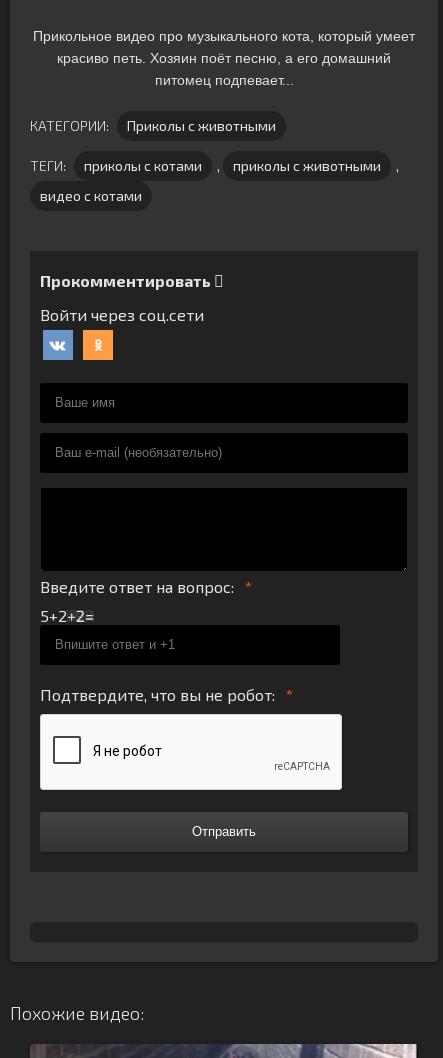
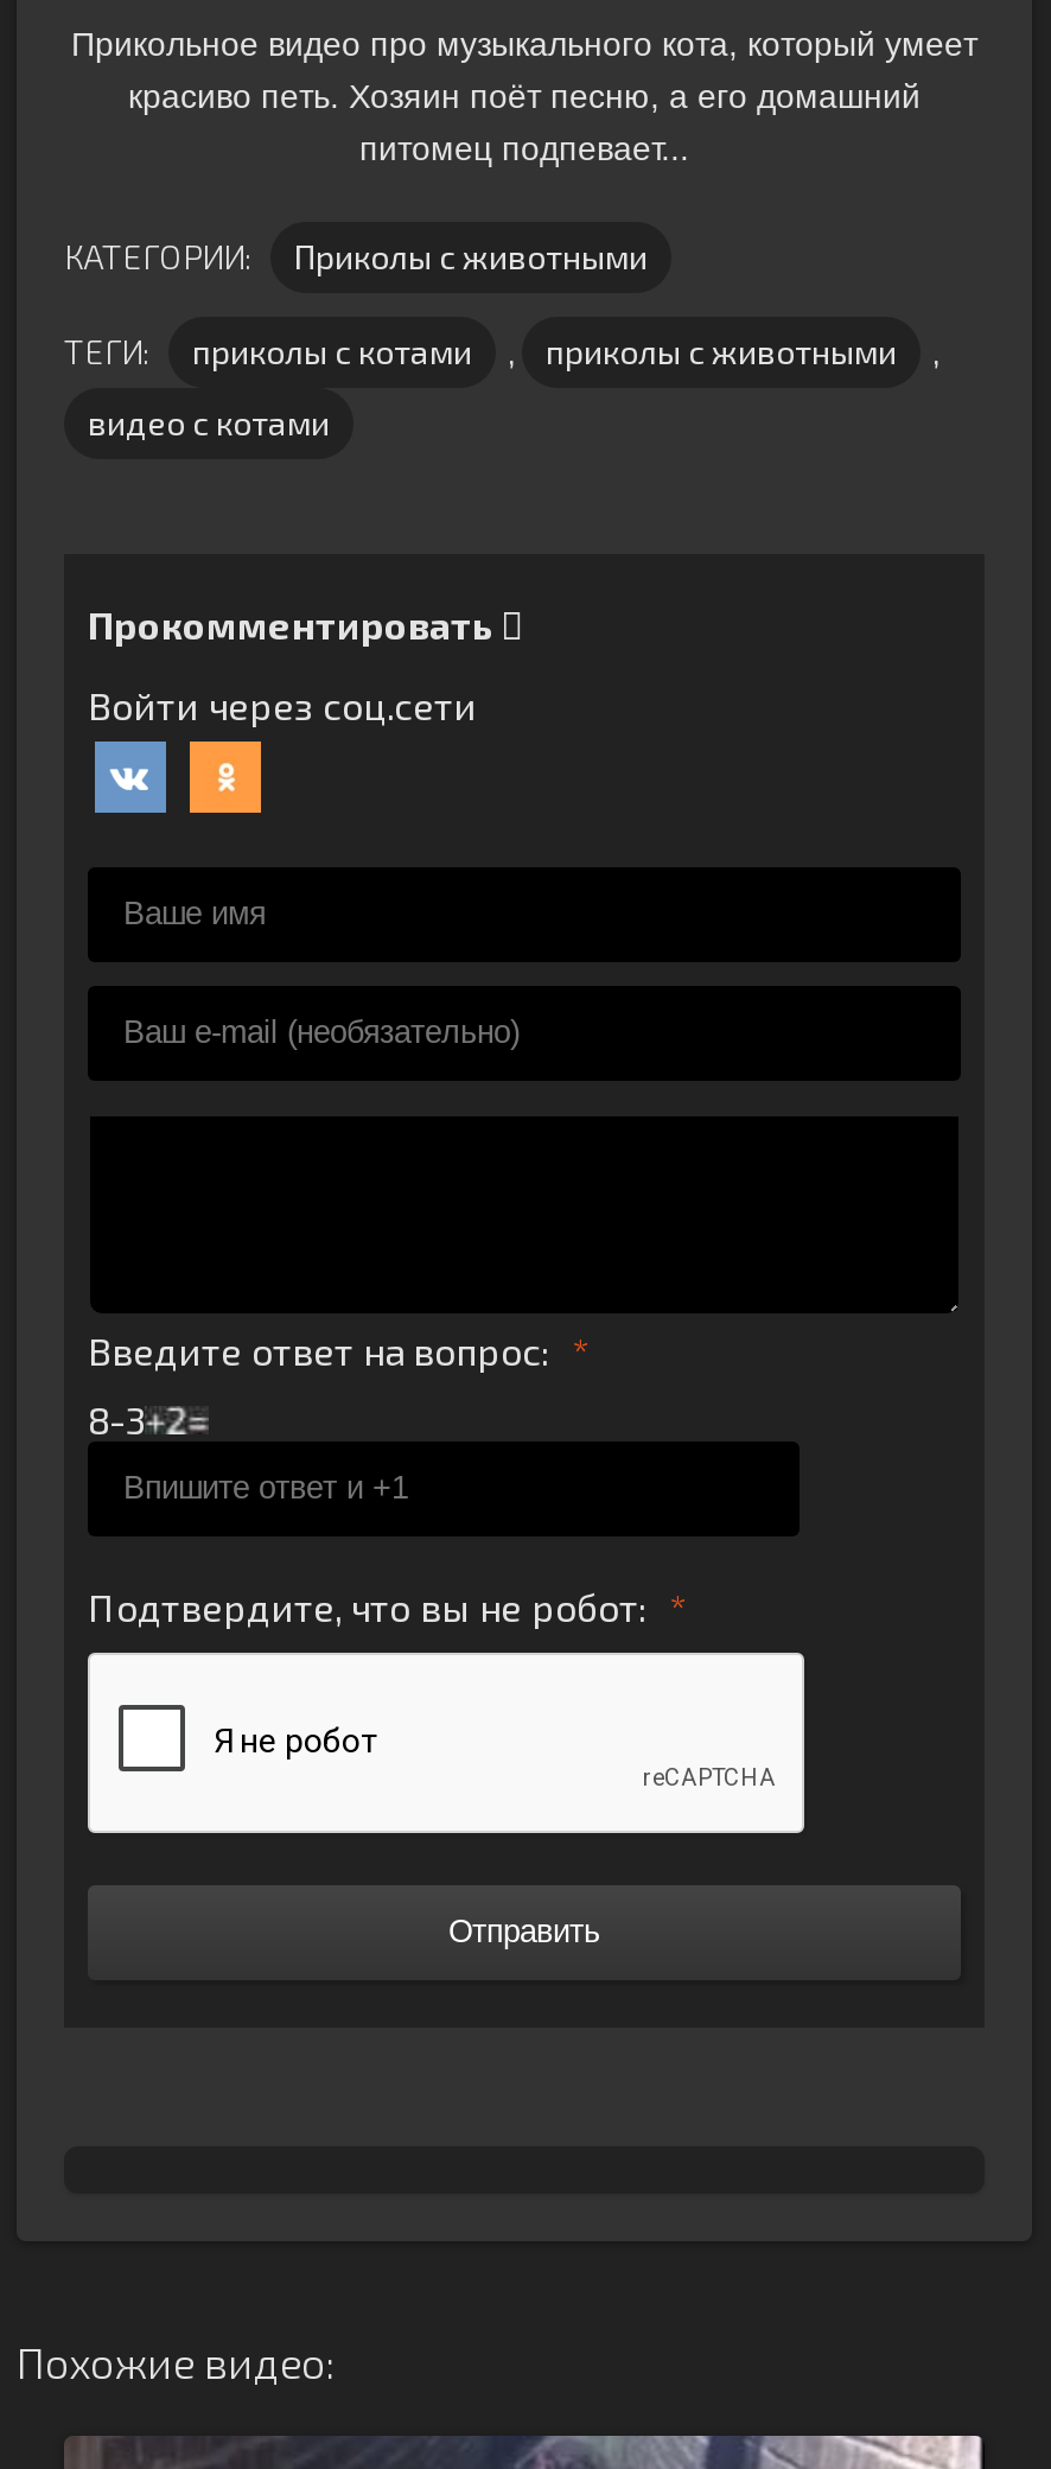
[40,606,67,625] 5+2 -> [88,1397,145,1442] 8-3

